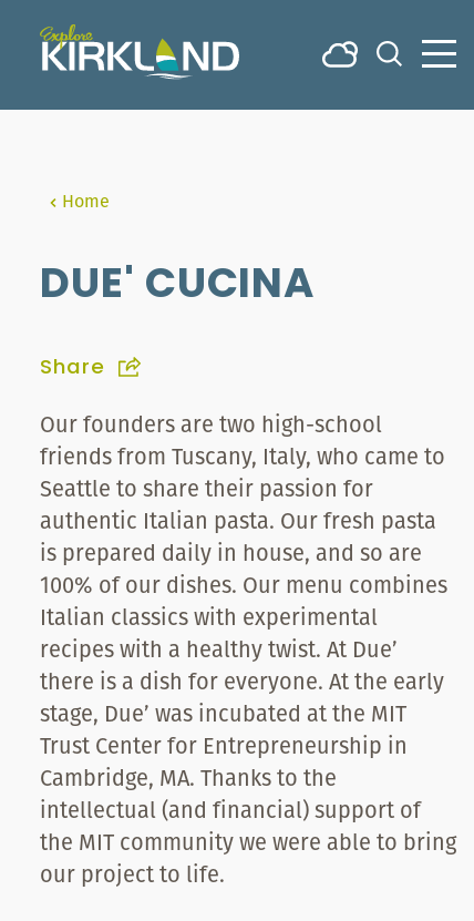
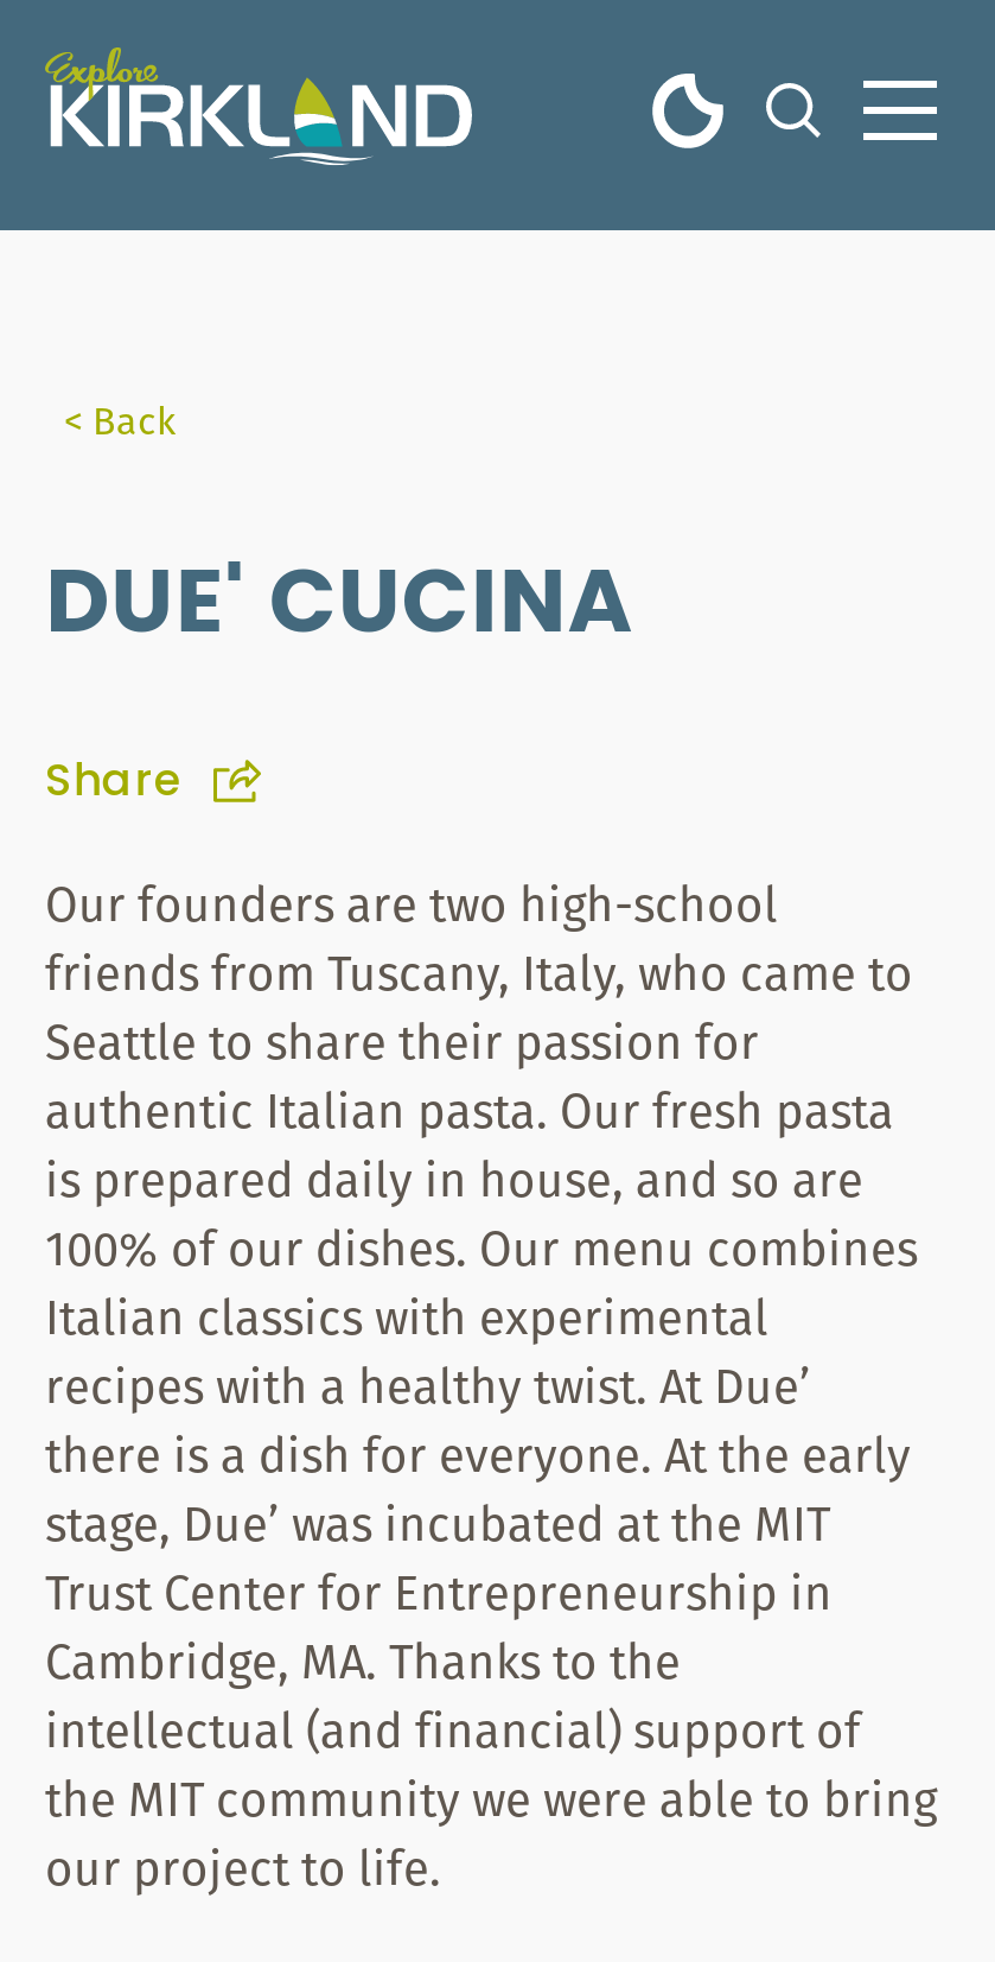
[321,37,359,72] [image] -> [650,71,726,152] [image]
[62,187,110,214] Home -> [64,392,176,449] < Back

